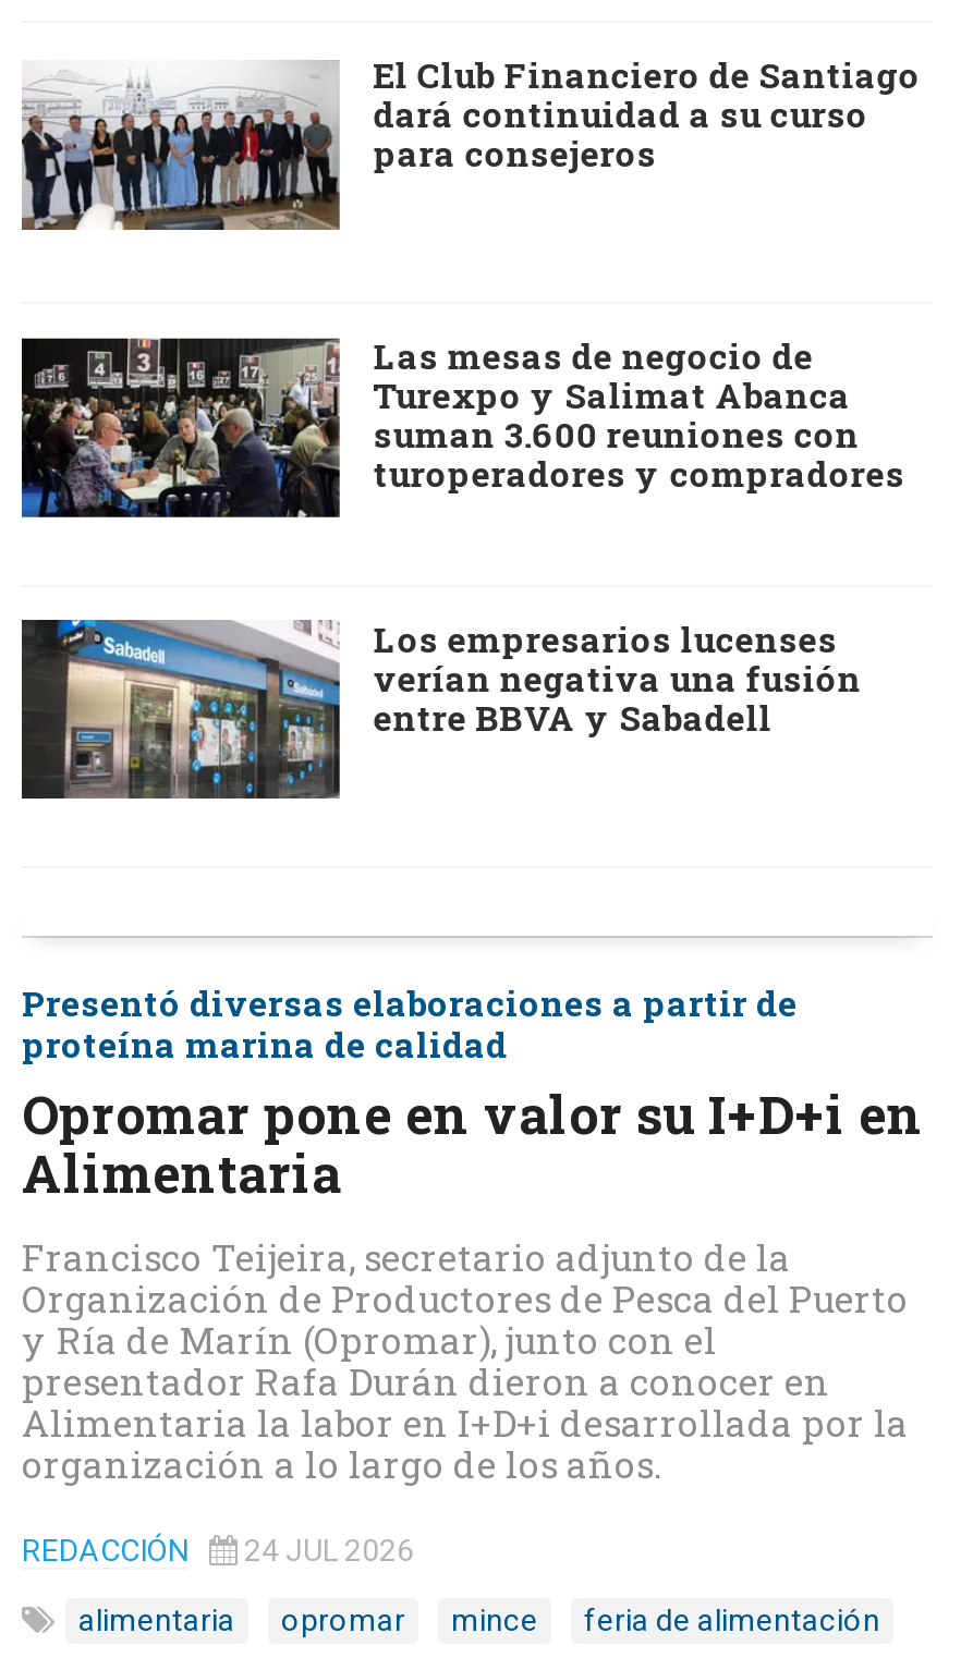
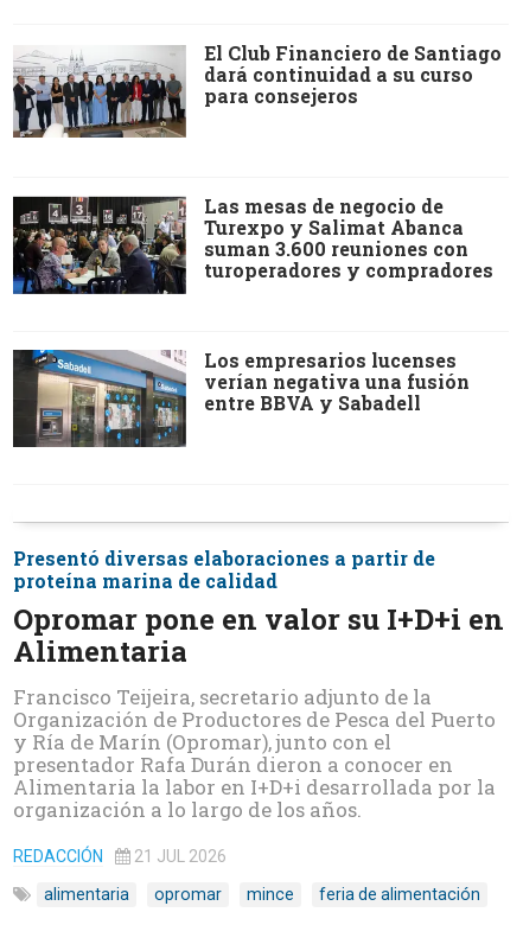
[22,1533,414,1568] REDACCIÓN 24 JUL 2026 -> [13,847,227,866] REDACCIÓN 21 JUL 2026

